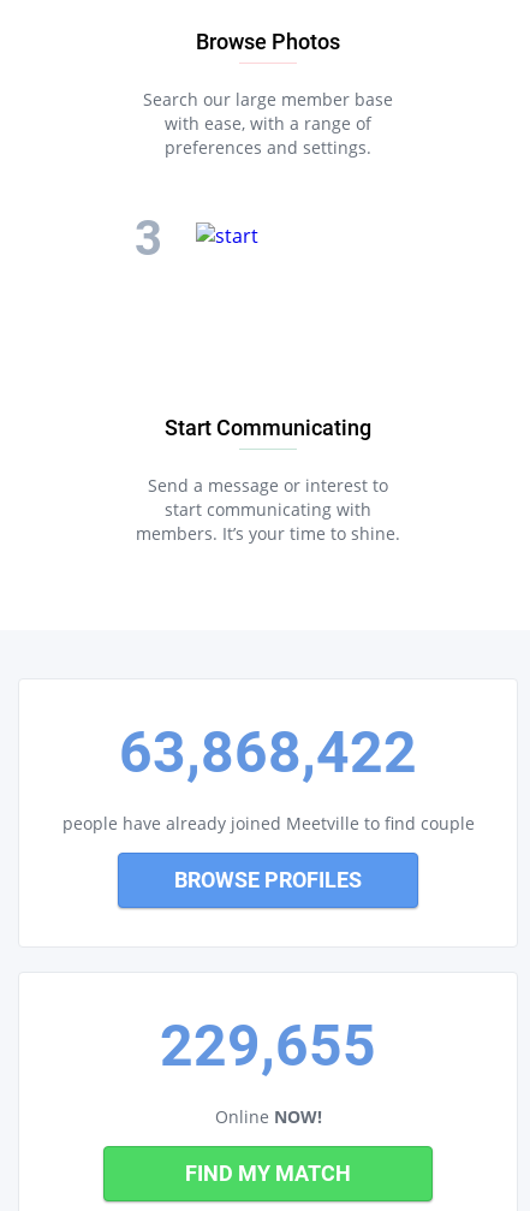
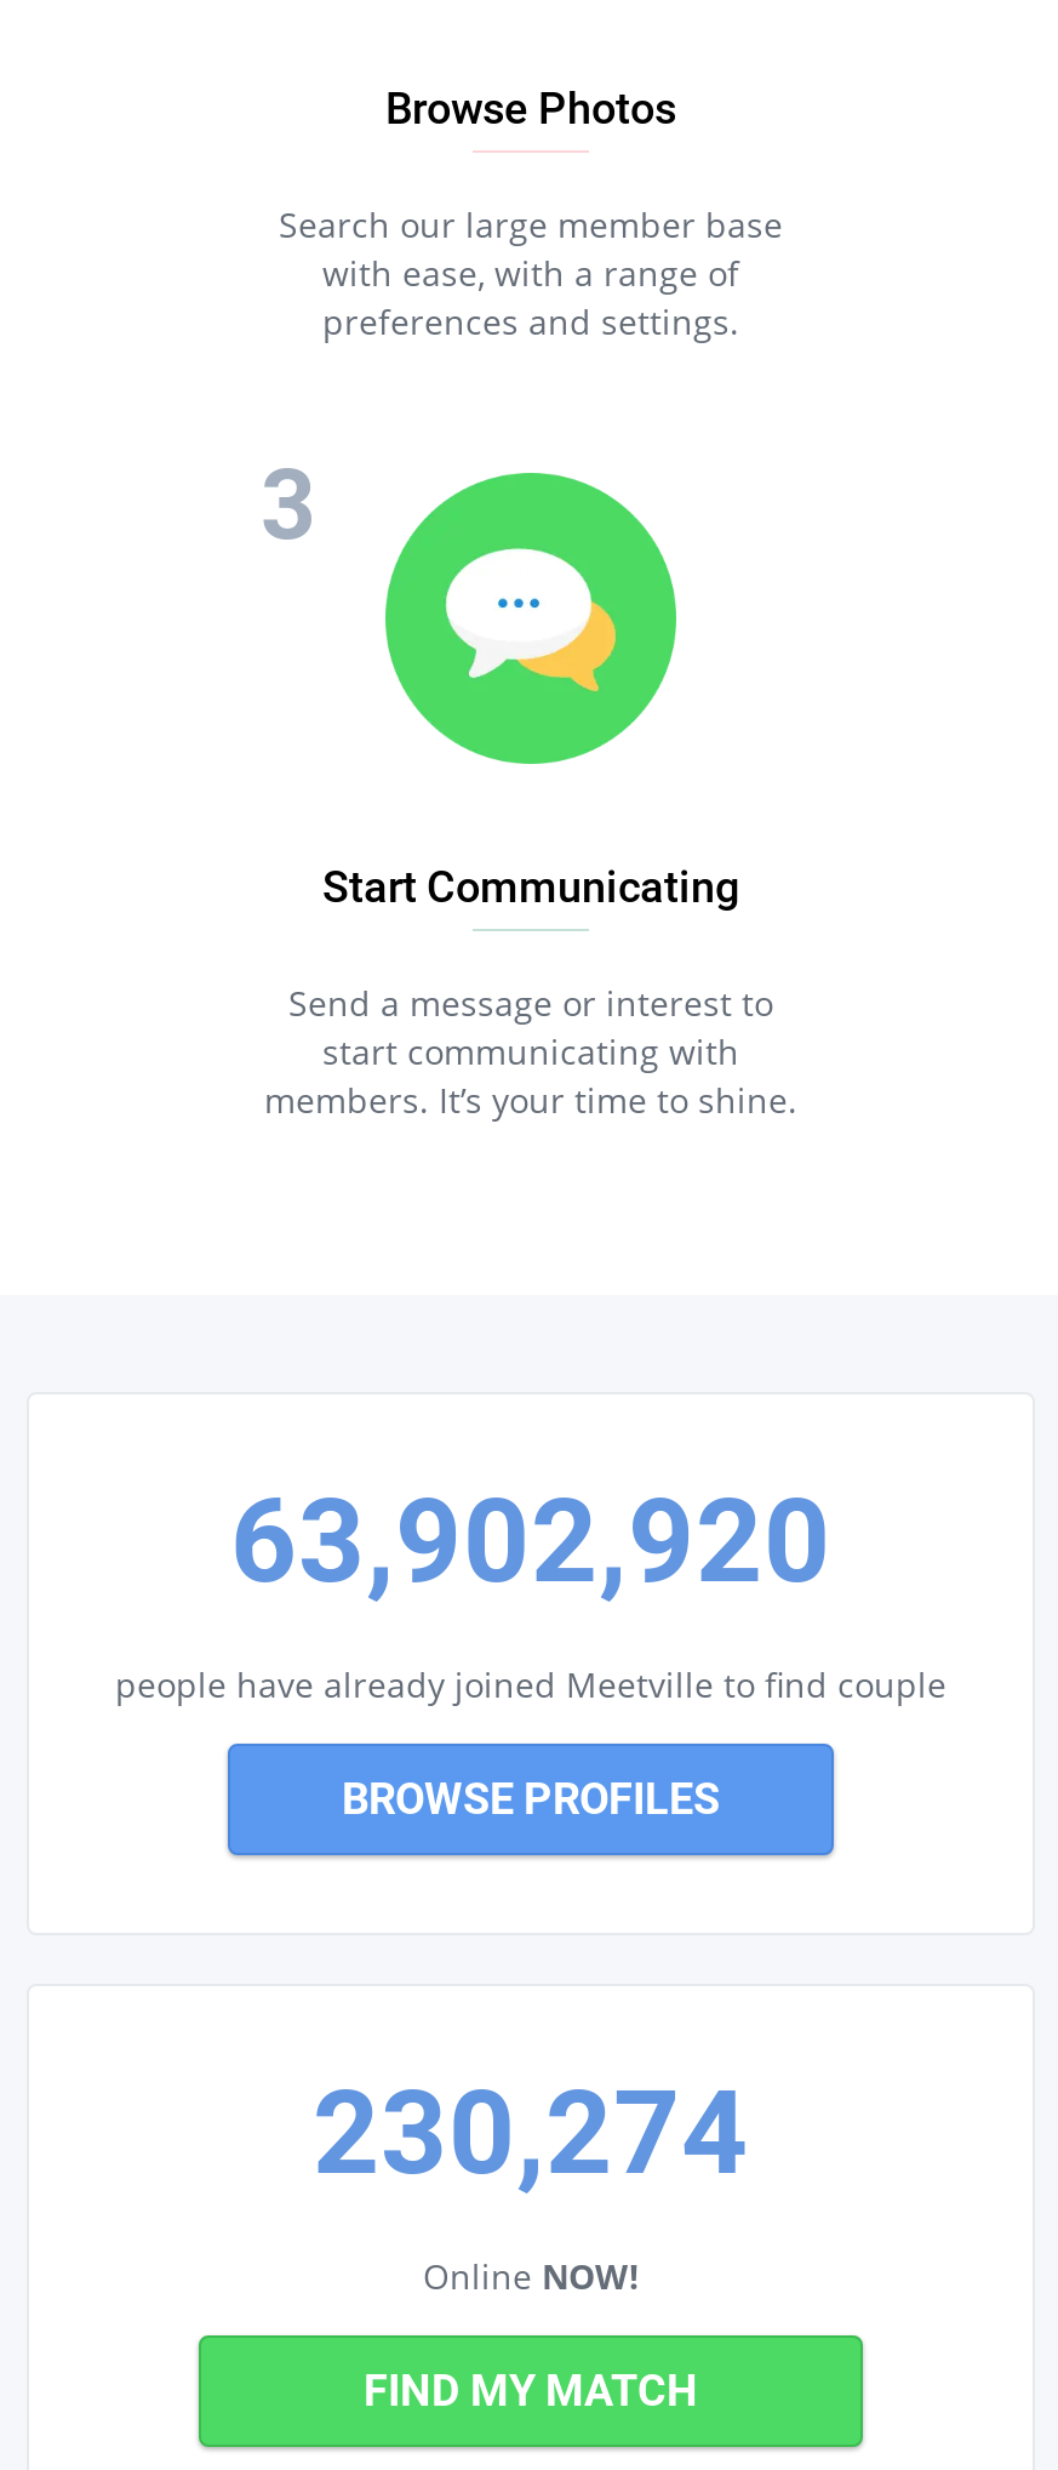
none -> [383,470,679,766] [image]
[119,718,417,786] 63,868,422 -> [230,1472,831,1610] 63,902,920
[160,1011,376,1080] 229,655 -> [313,2064,749,2202] 230,274

